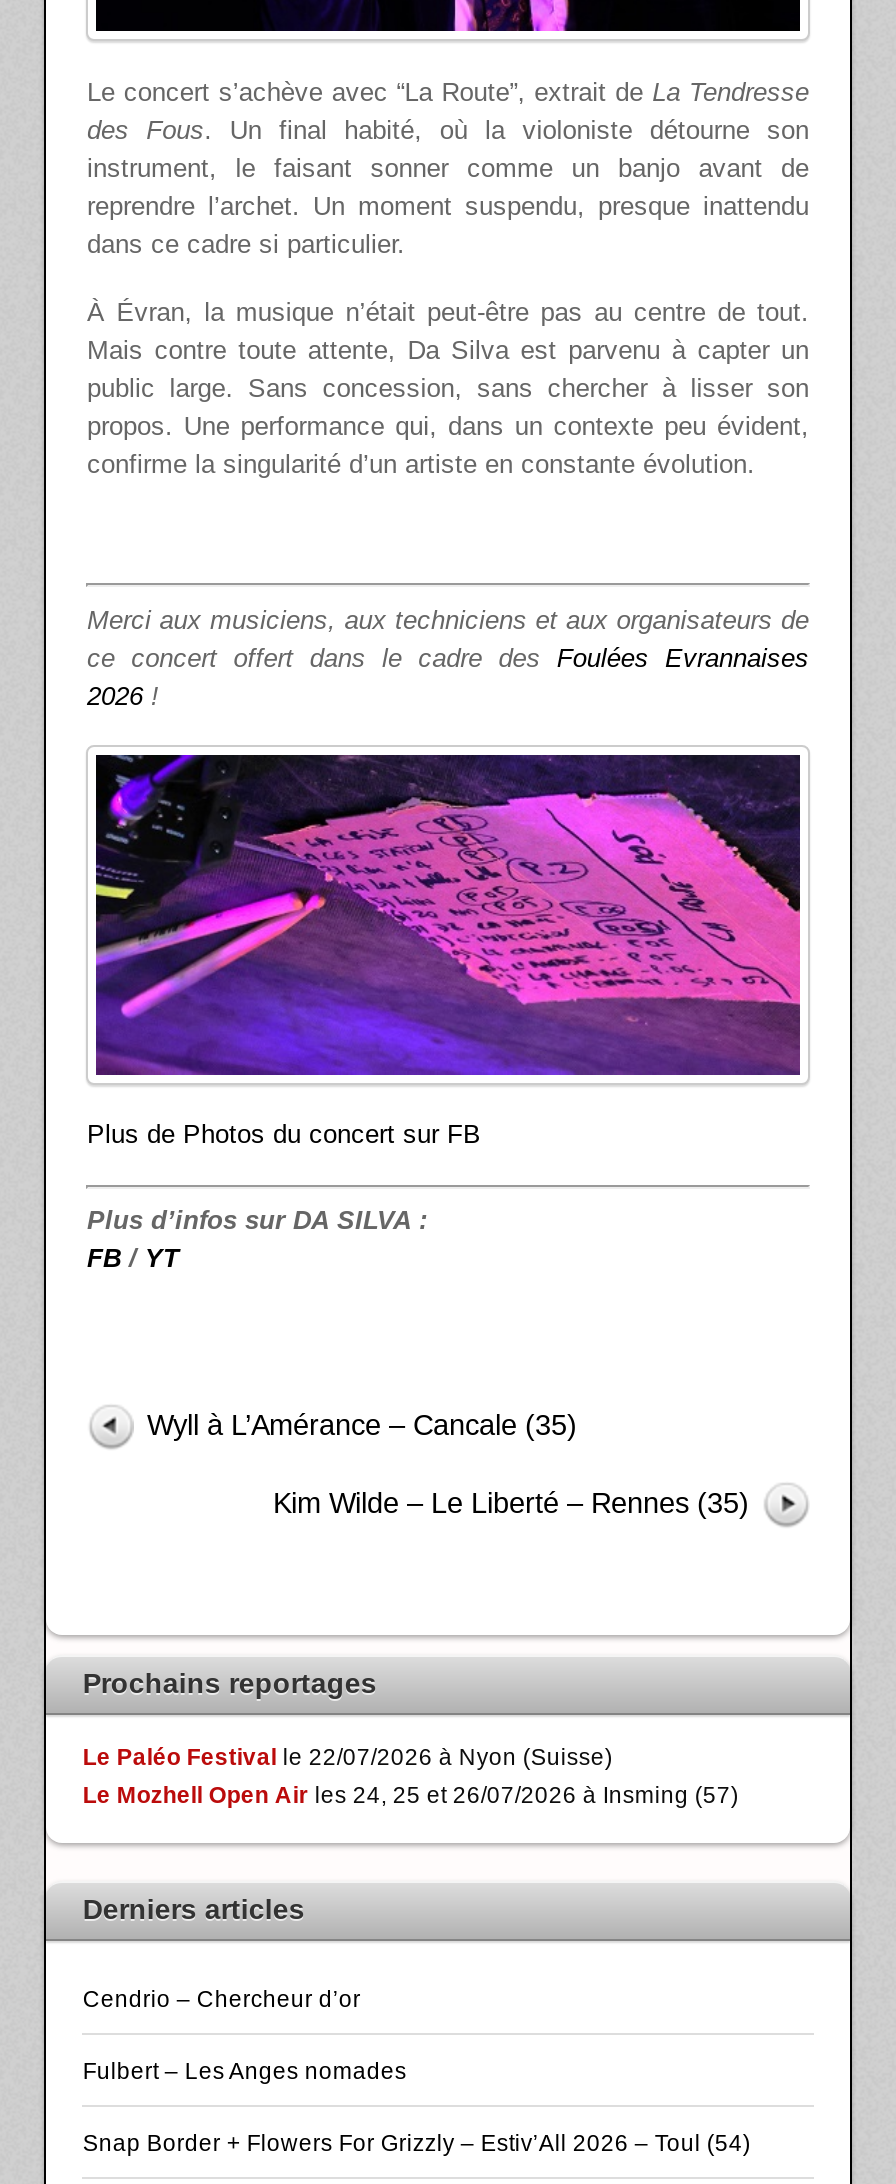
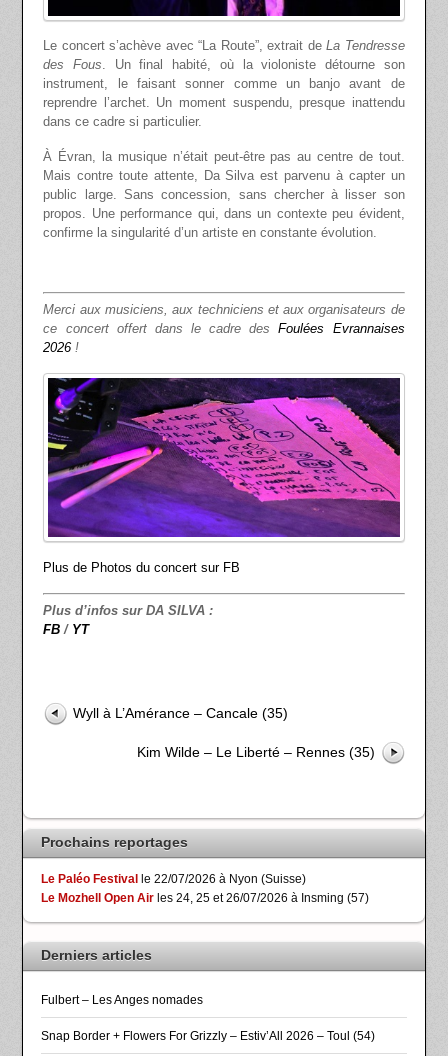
[83,1985,361,2011] Cendrio – Chercheur d’or -> none

